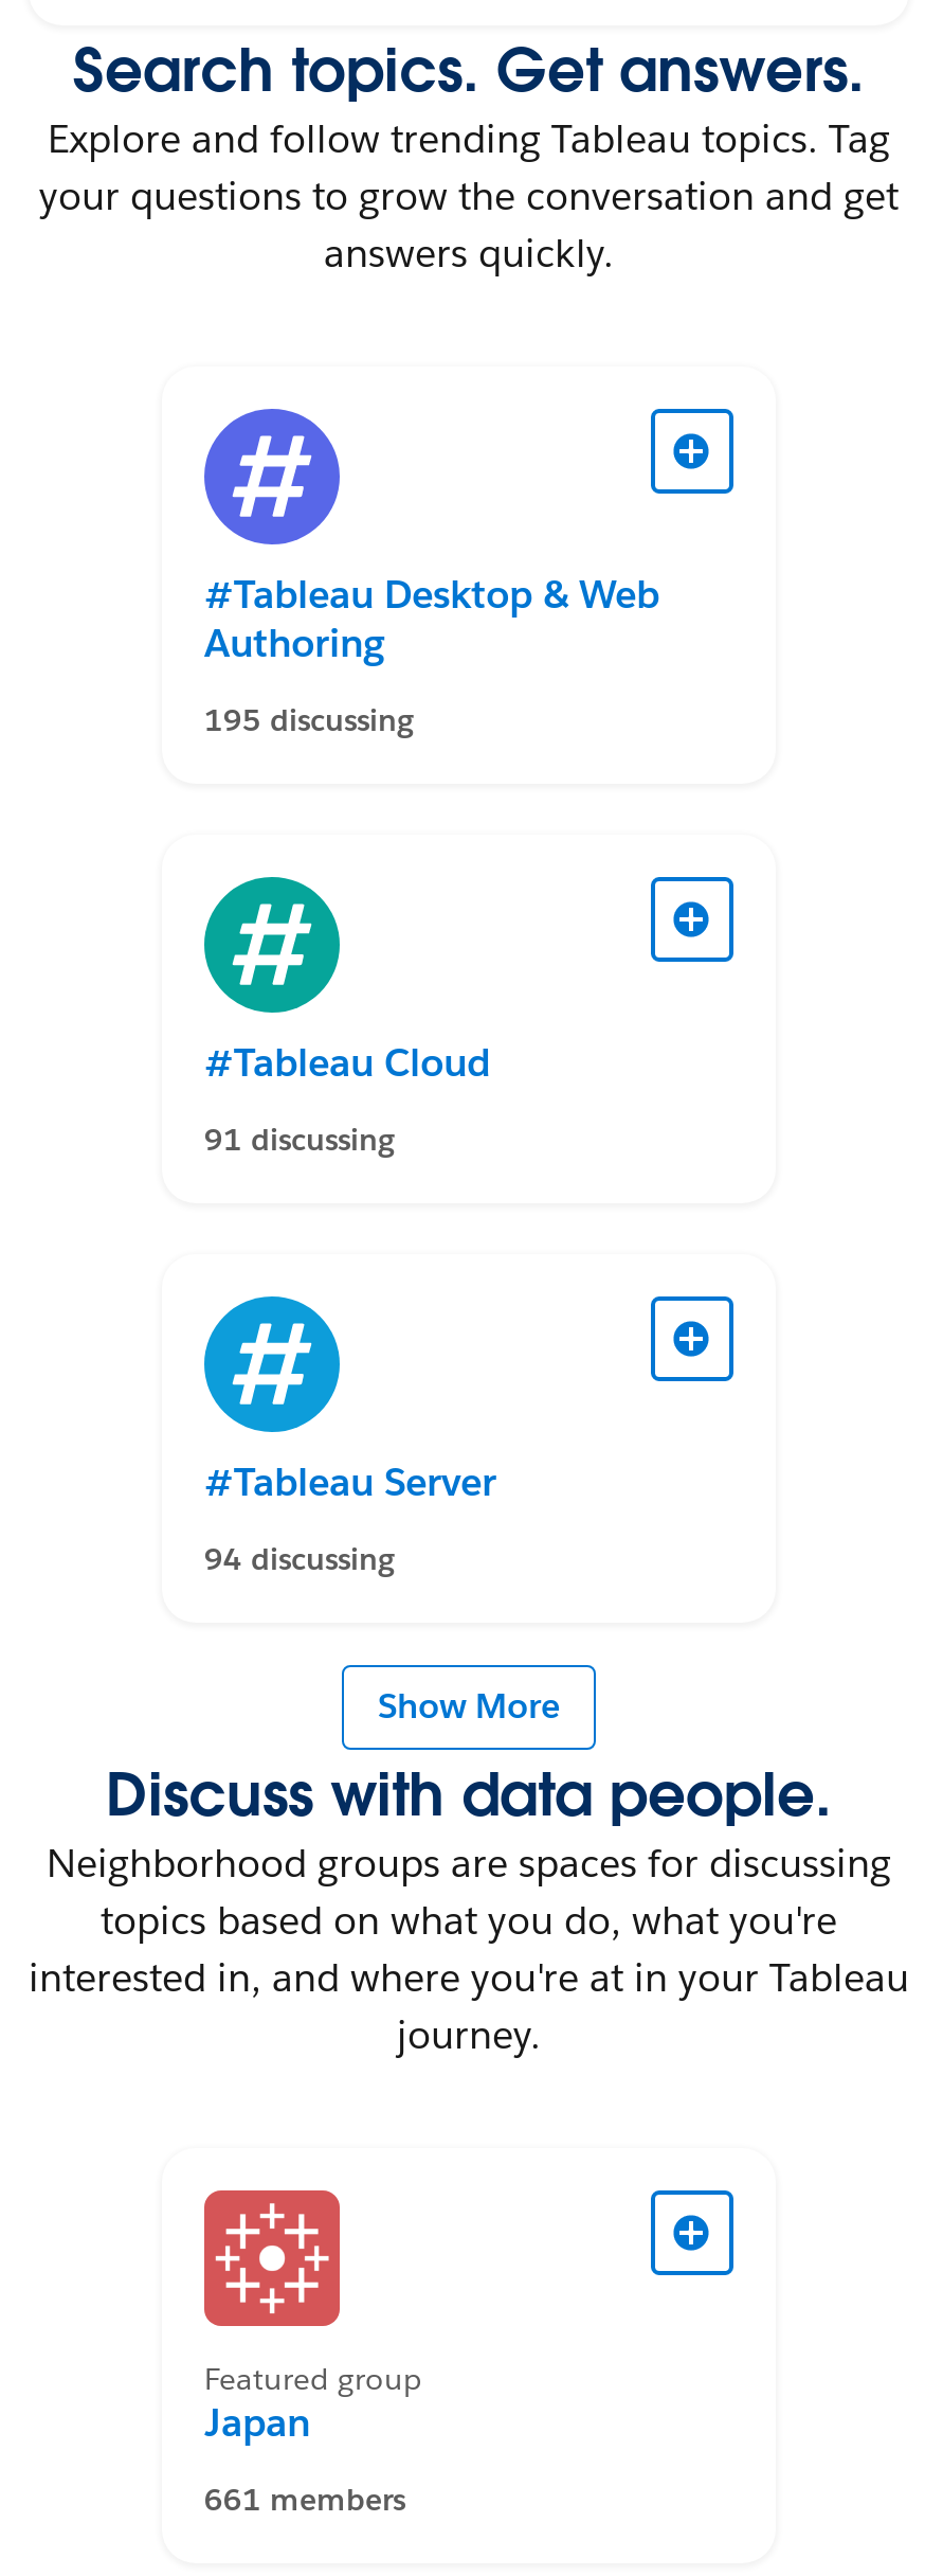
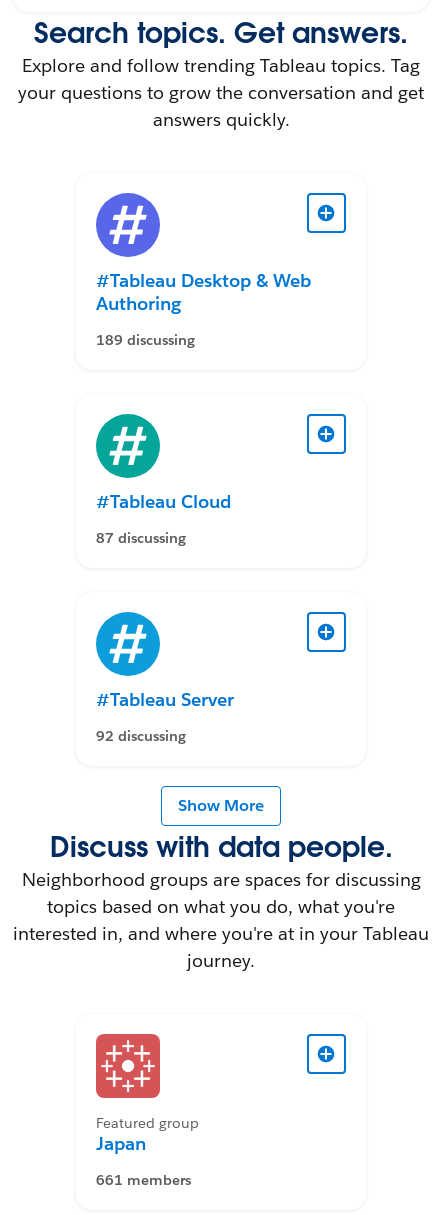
[204,701,414,739] 195 discussing -> [96,331,195,349] 189 discussing
[204,1121,395,1159] 91 discussing -> [96,529,186,547] 87 discussing
[204,1540,395,1578] 94 discussing -> [96,727,186,745] 92 discussing

